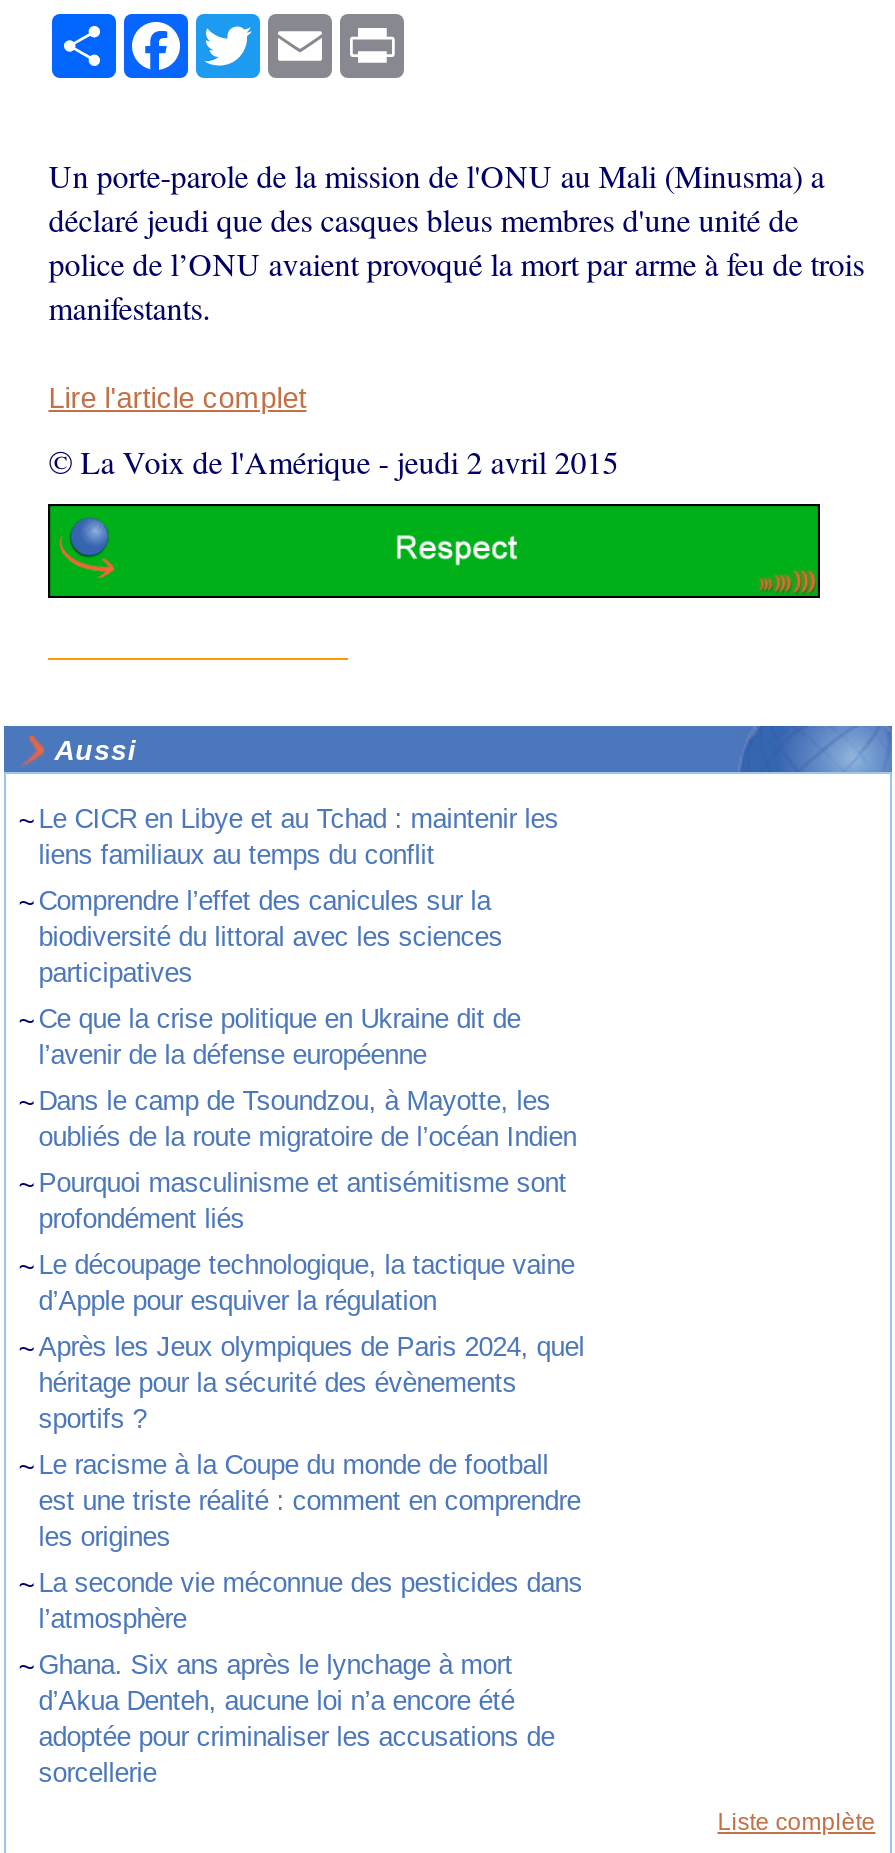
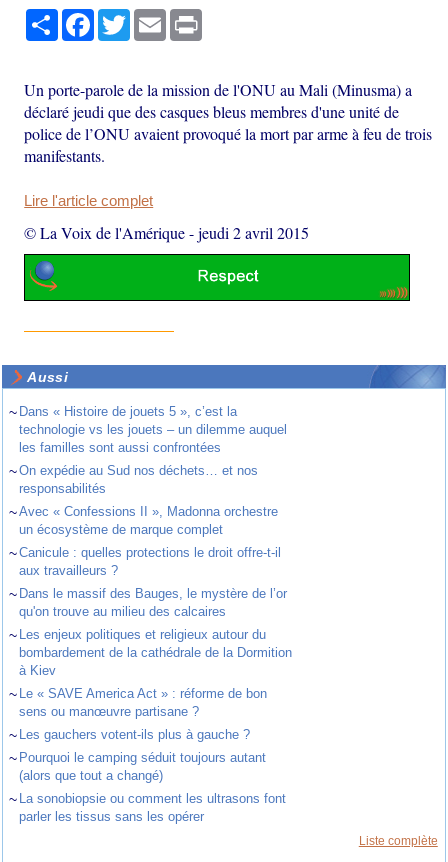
[18,805,584,1789] ~ Le CICR en Libye et au Tchad : maintenir les | liens familiaux au temps du conflit | ~ Comprendre l’effet des canicules sur la | biodiversité du littoral avec les sciences | participatives | ~ Ce que la crise politique en Ukraine dit de | l’avenir de la défense européenne | ~ Dans le camp de Tsoundzou, à Mayotte, les | oubliés de la route migratoire de l’océan Indien | ~ Pourquoi masculinisme et antisémitisme sont | profondément liés | ~ Le découpage technologique, la tactique vaine | d’Apple pour esquiver la régulation | ~ Après les Jeux olympiques de Paris 2024, quel | héritage pour la sécurité des évènements | sportifs ? | ~ Le racisme à la Coupe du monde de football | est une triste réalité : comment en comprendre | les origines | ~ La seconde vie méconnue des pesticides dans | l’atmosphère | ~ Ghana. Six ans après le lynchage à mort | d’Akua Denteh, aucune loi n’a encore été | adoptée pour criminaliser les accusations de | sorcellerie -> [9,404,292,824] ~ Dans « Histoire de jouets 5 », c’est la | technologie vs les jouets – un dilemme auquel | les familles sont aussi confrontées | ~ On expédie au Sud nos déchets… et nos | responsabilités | ~ Avec « Confessions II », Madonna orchestre | un écosystème de marque complet | ~ Canicule : quelles protections le droit offre-t-il | aux travailleurs ? | ~ Dans le massif des Bauges, le mystère de l’or | qu'on trouve au milieu des calcaires | ~ Les enjeux politiques et religieux autour du | bombardement de la cathédrale de la Dormition | à Kiev | ~ Le « SAVE America Act » : réforme de bon | sens ou manœuvre partisane ? | ~ Les gauchers votent-ils plus à gauche ? | ~ Pourquoi le camping séduit toujours autant | (alors que tout a changé) | ~ La sonobiopsie ou comment les ultrasons font | parler les tissus sans les opérer

